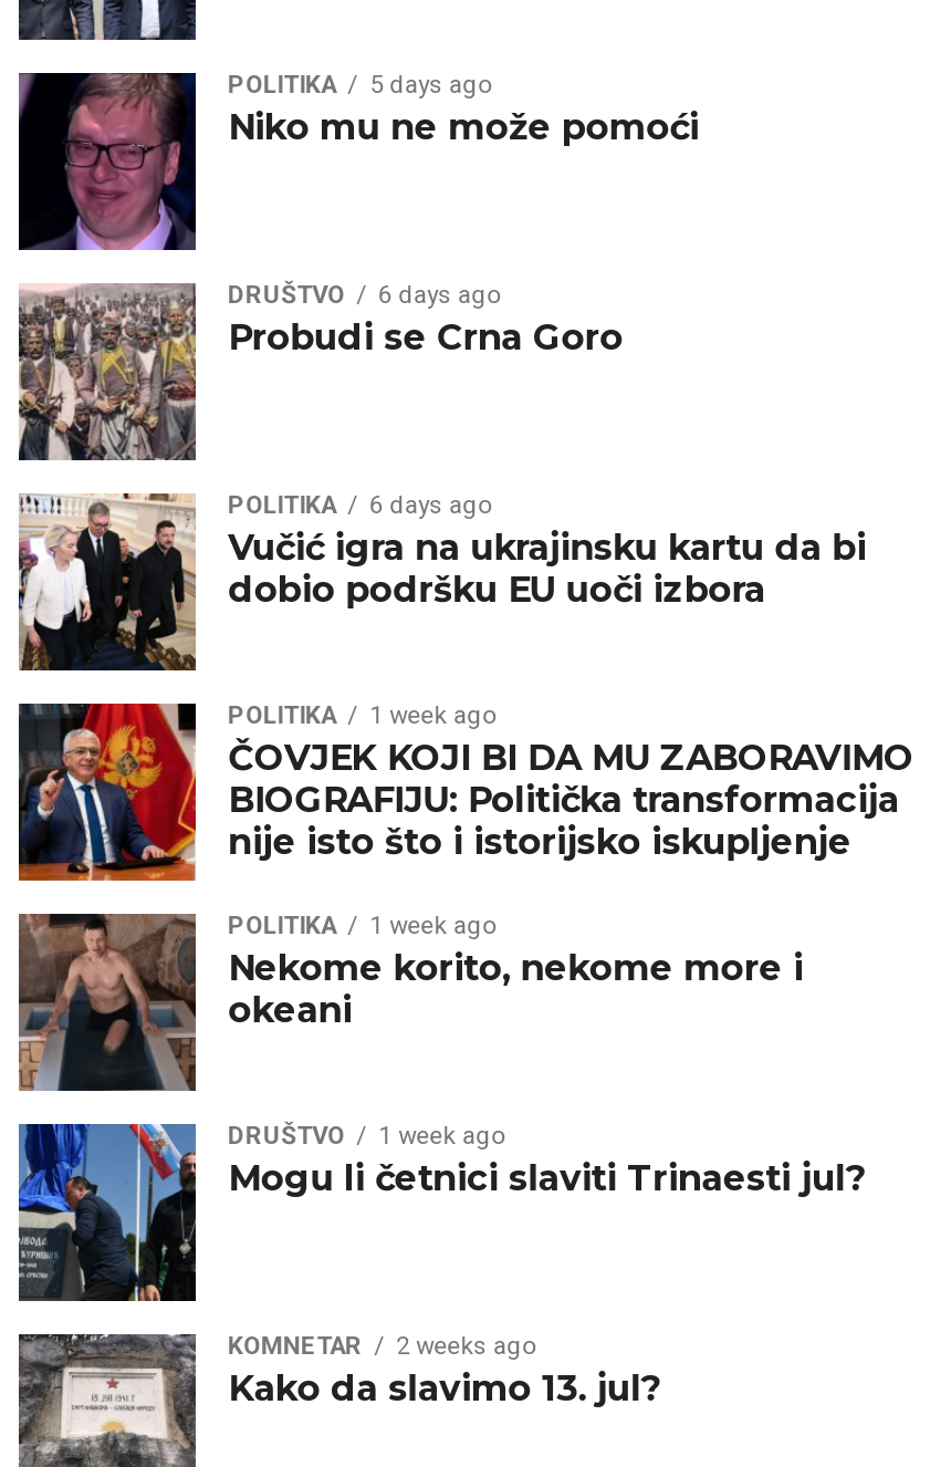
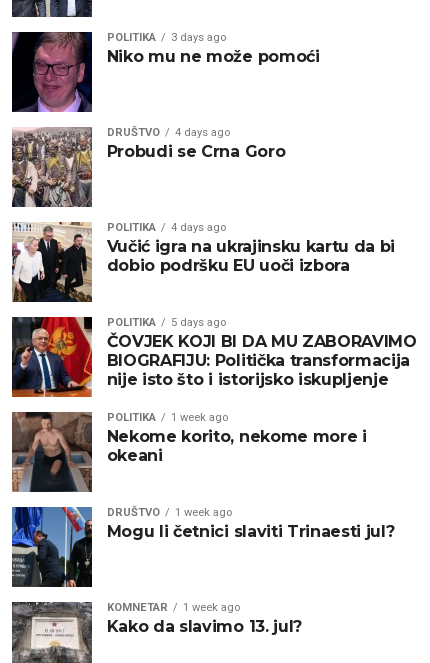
[228,70,491,98] POLITIKA 5 days ago -> [107,31,226,44] POLITIKA 3 days ago
[228,280,500,309] DRUŠTVO 6 days ago -> [107,126,230,139] DRUŠTVO 4 days ago
[228,490,491,519] POLITIKA 6 days ago -> [107,221,226,234] POLITIKA 4 days ago
[228,700,496,729] POLITIKA 1 week ago -> [107,316,226,329] POLITIKA 5 days ago
[228,1331,536,1360] KOMNETAR 2 weeks ago -> [107,601,240,614] KOMNETAR 1 week ago

